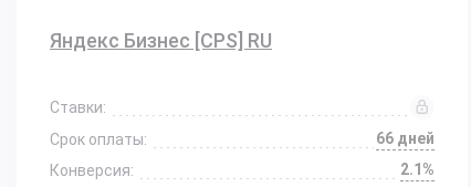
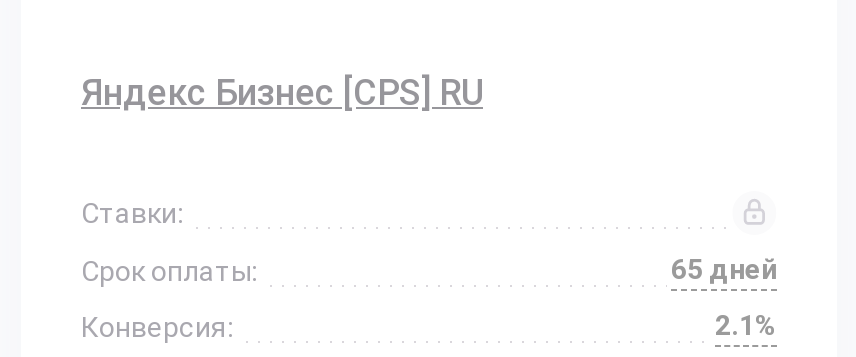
[376,129,435,147] 66 дней -> [671,253,777,285] 65 дней

